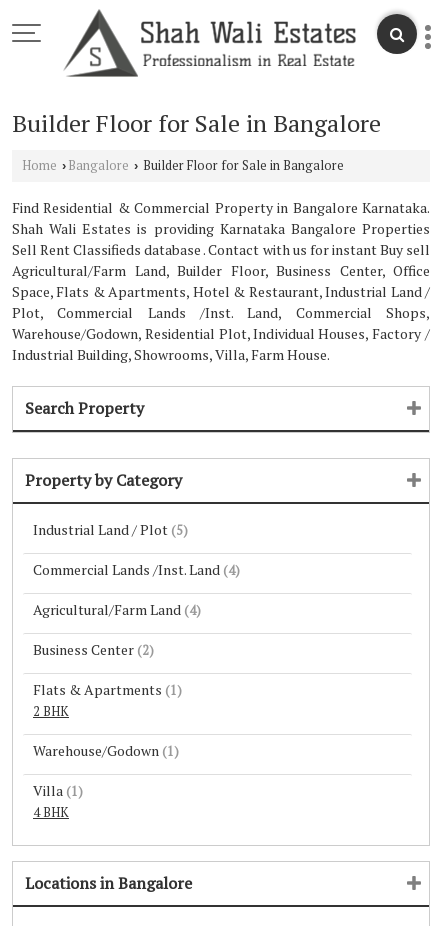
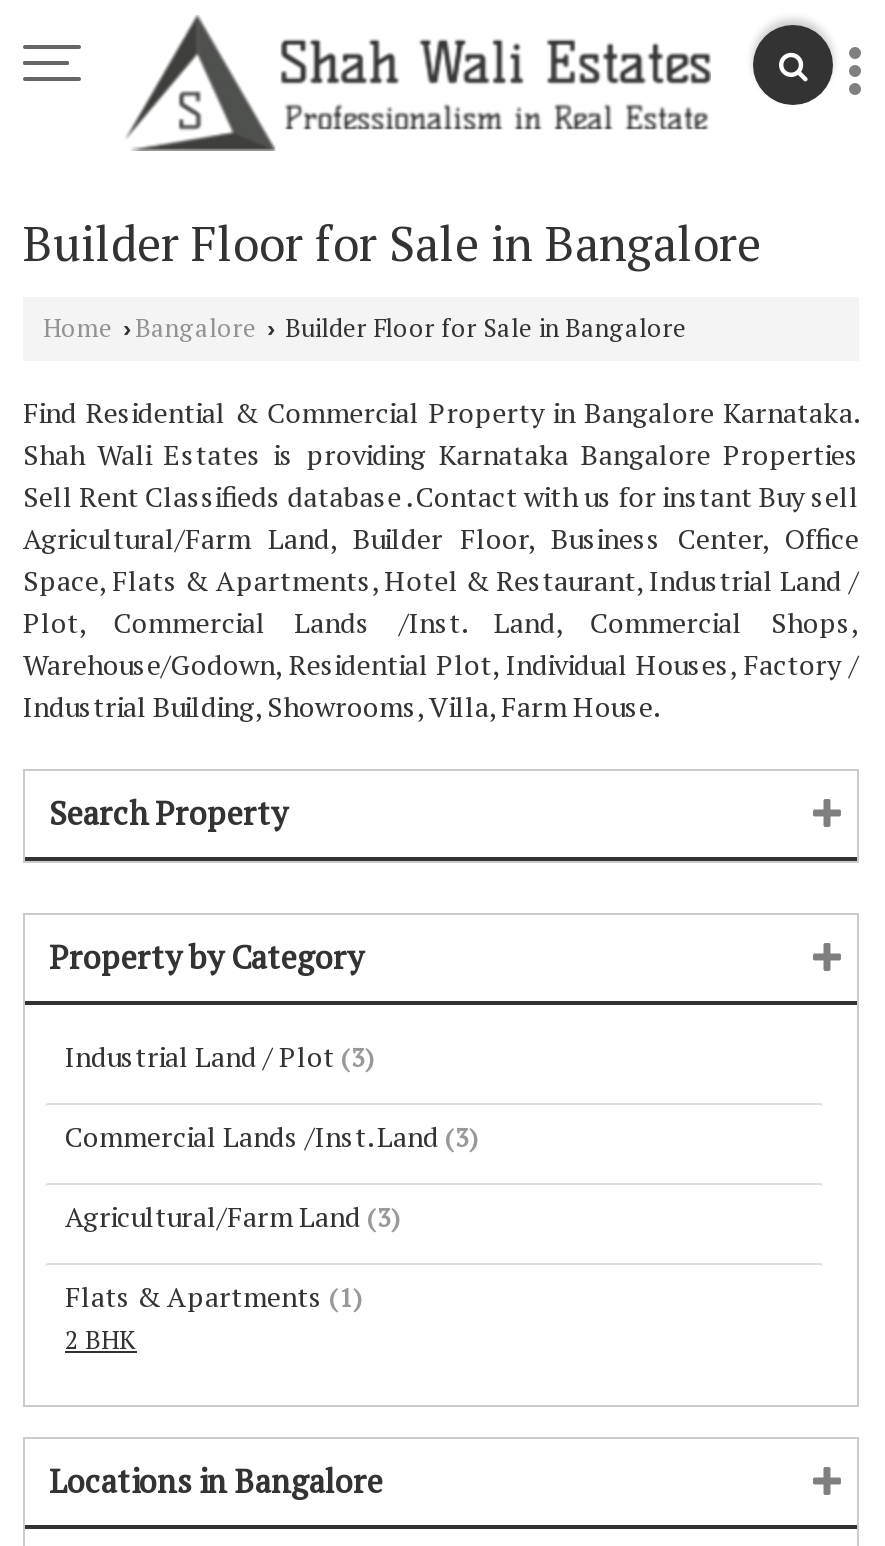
[33,520,240,659] Industrial Land / Plot (5) | Commercial Lands /Inst. Land (4) | Agricultural/Farm Land (4) | Business Center (2) -> [65,1037,479,1235] Industrial Land / Plot (3) | Commercial Lands /Inst. Land (3) | Agricultural/Farm Land (3)
[33,741,179,821] Warehouse/Godown (1) | Villa (1) | 4 BHK -> none

